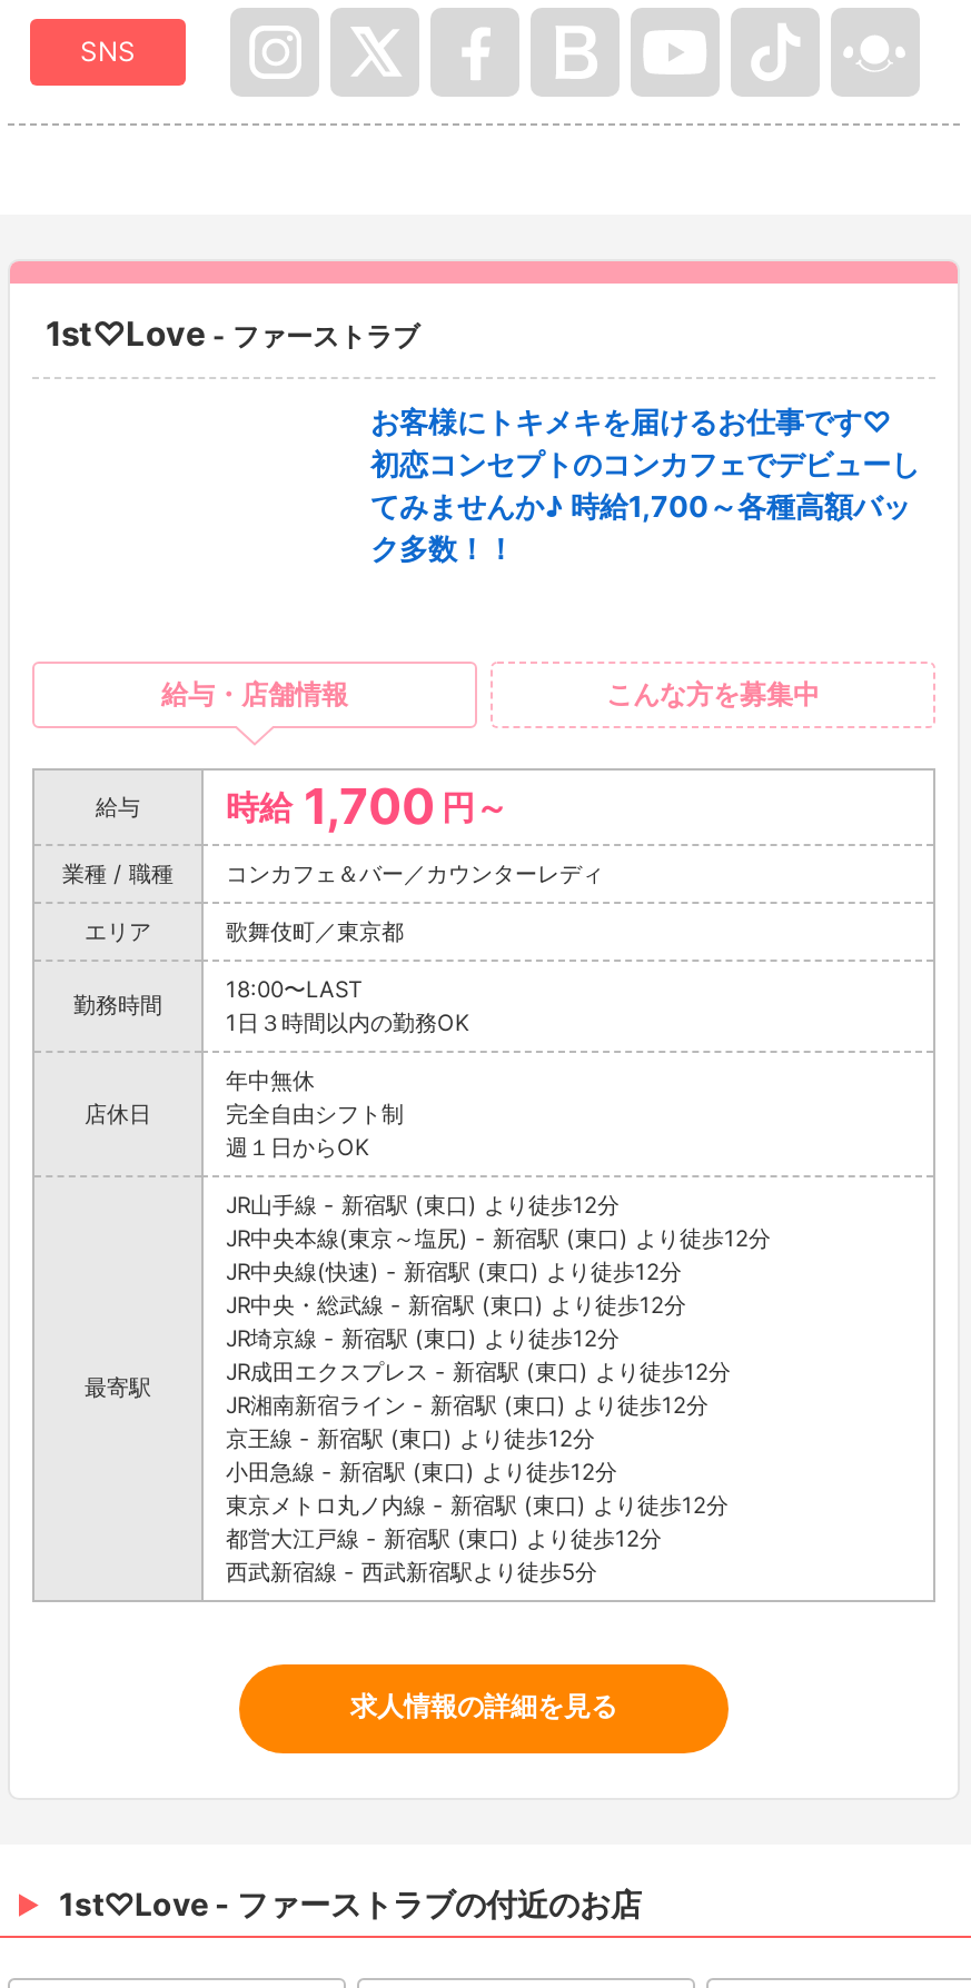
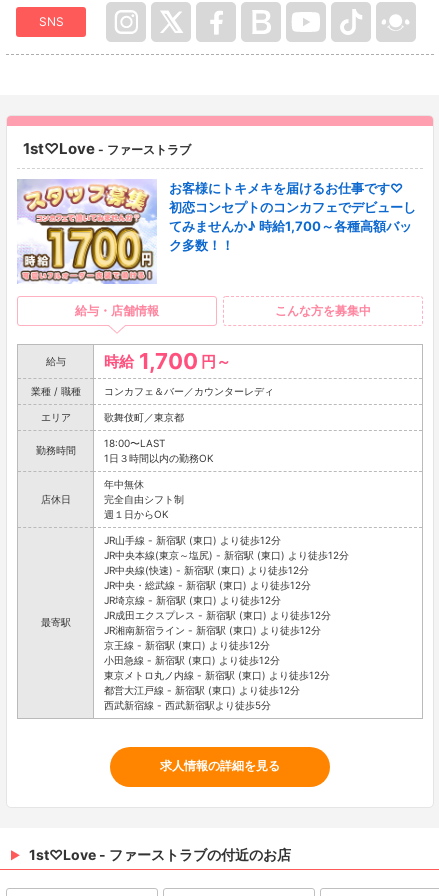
none -> [17,179,158,284] [image]

